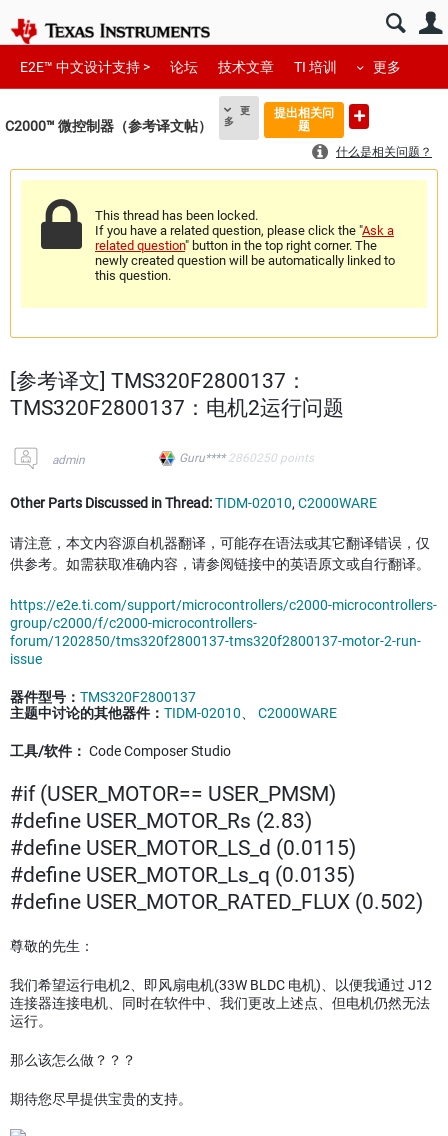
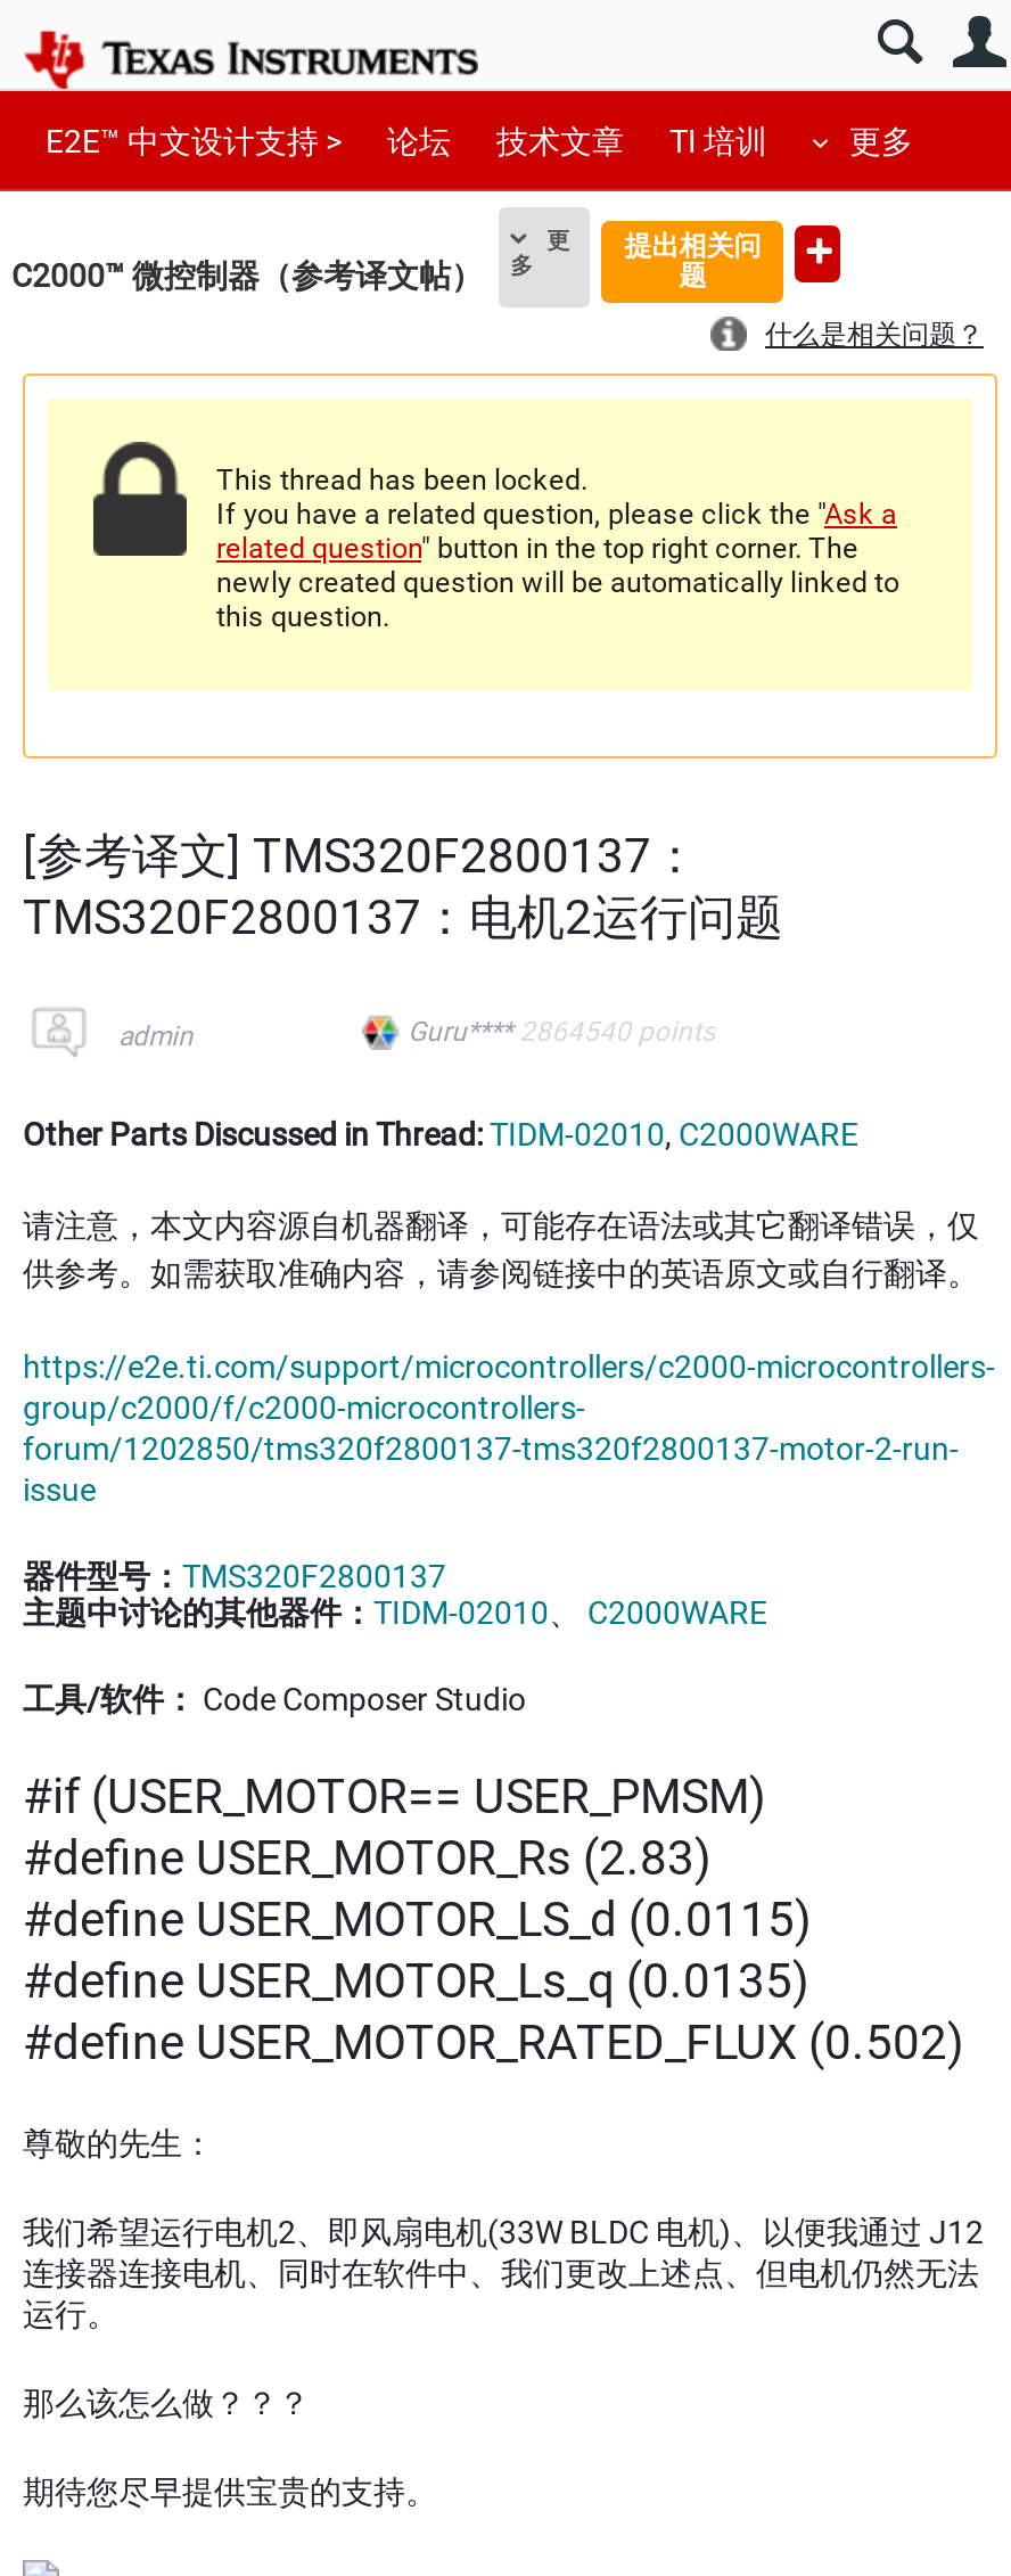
[179,451,314,465] Guru**** 2860250 points -> [408,1016,715,1048] Guru**** 2864540 points

